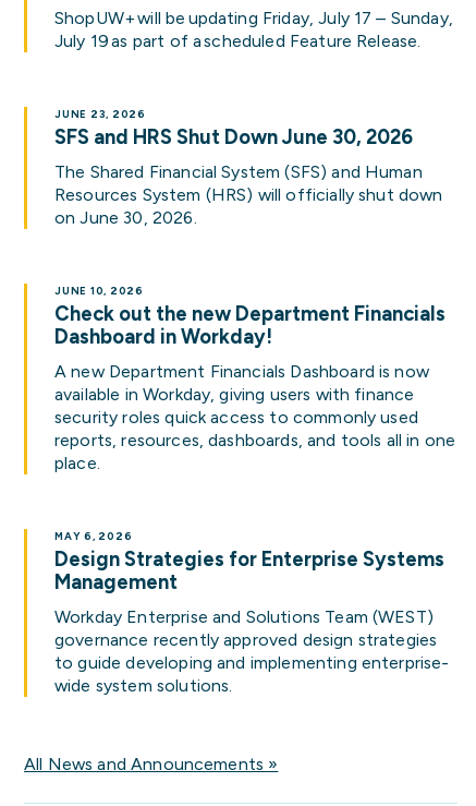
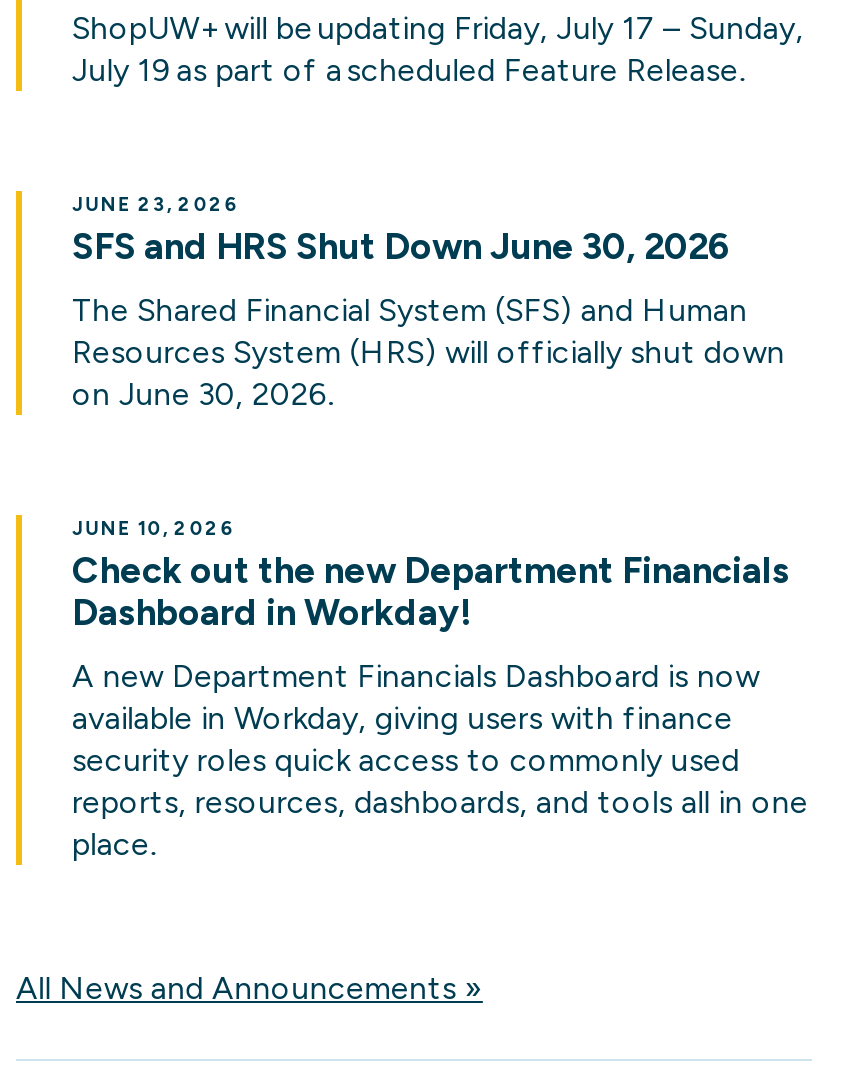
[54,530,132,542] MAY 6, 2026 -> none
[54,548,444,594] Design Strategies for Enterprise Systems | Management -> none
[54,606,449,696] Workday Enterprise and Solutions Team (WEST) | governance recently approved design strategies | to guide developing and implementing enterprise- | wide system solutions. -> none

